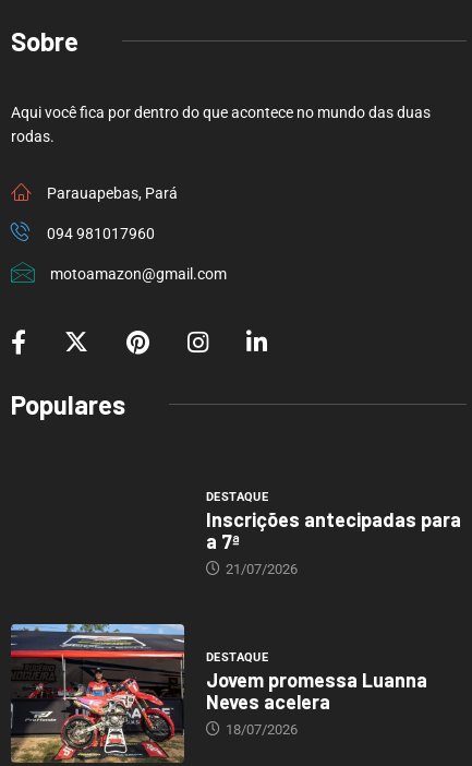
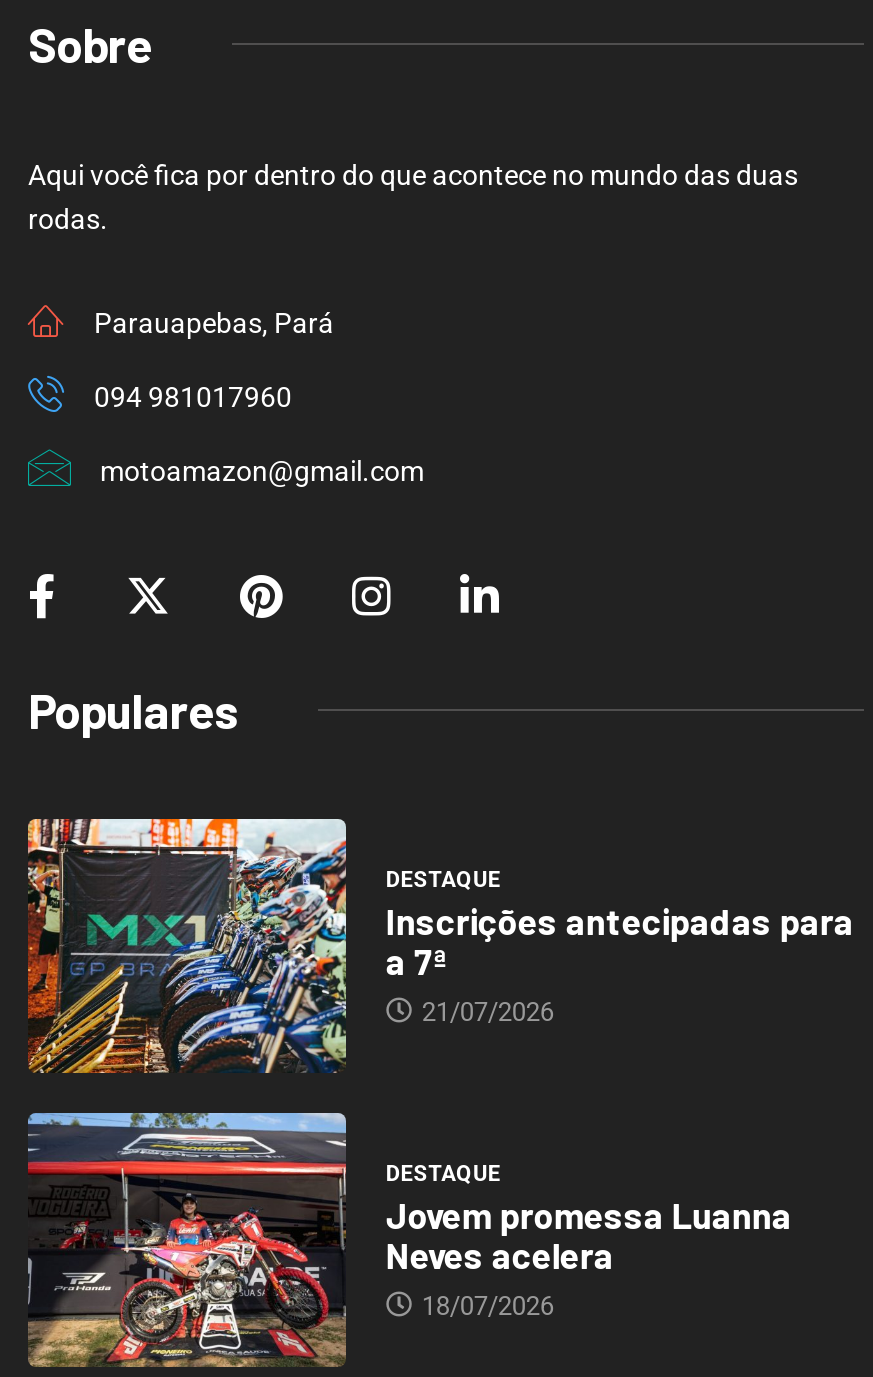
none -> [26,817,348,1075] [image]

